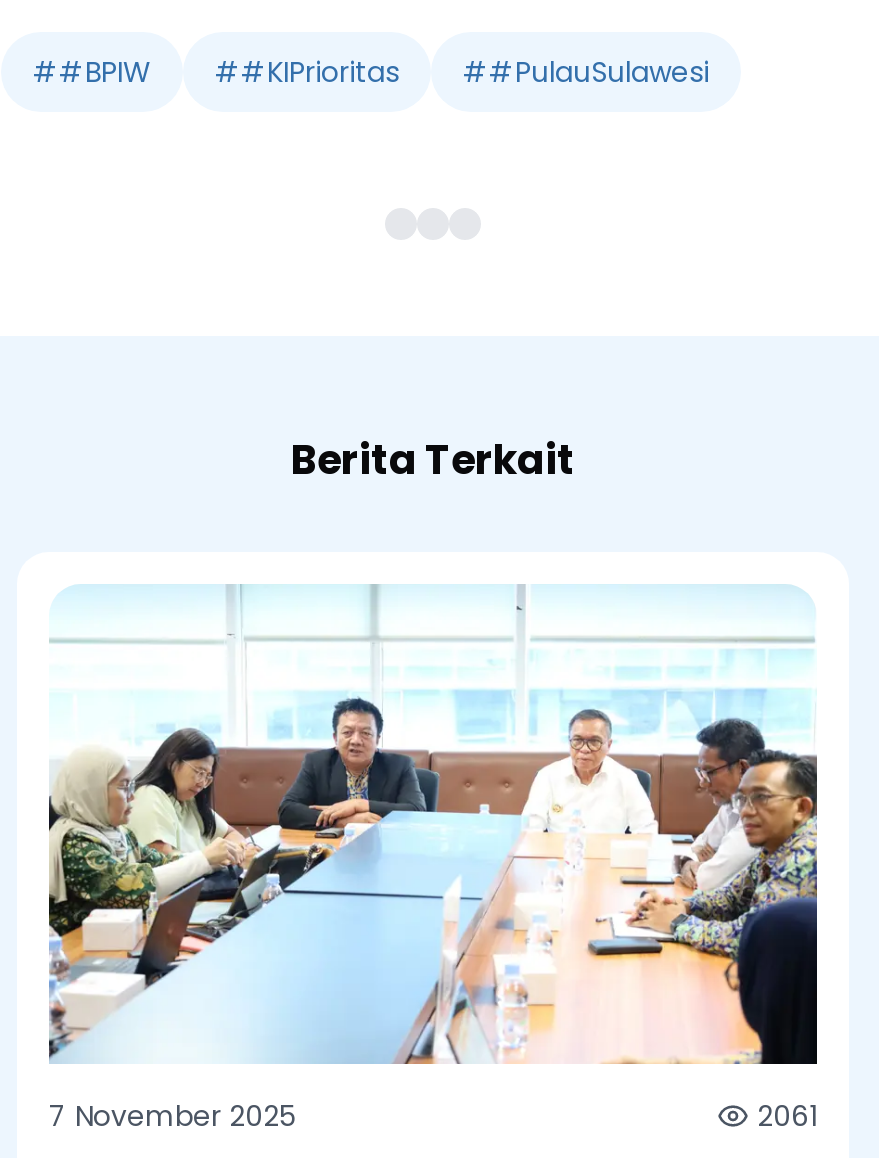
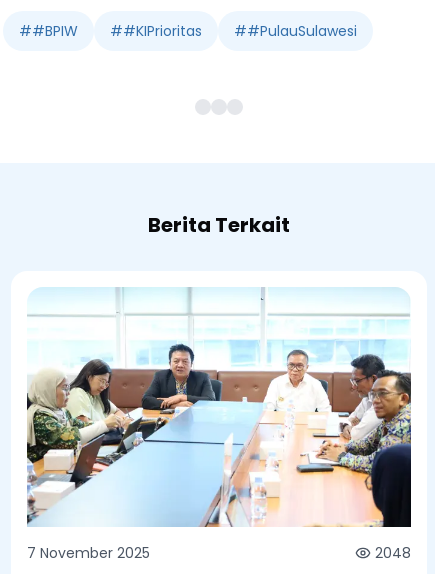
[757,1096,817,1136] 2061 -> [375,543,411,563] 2048

